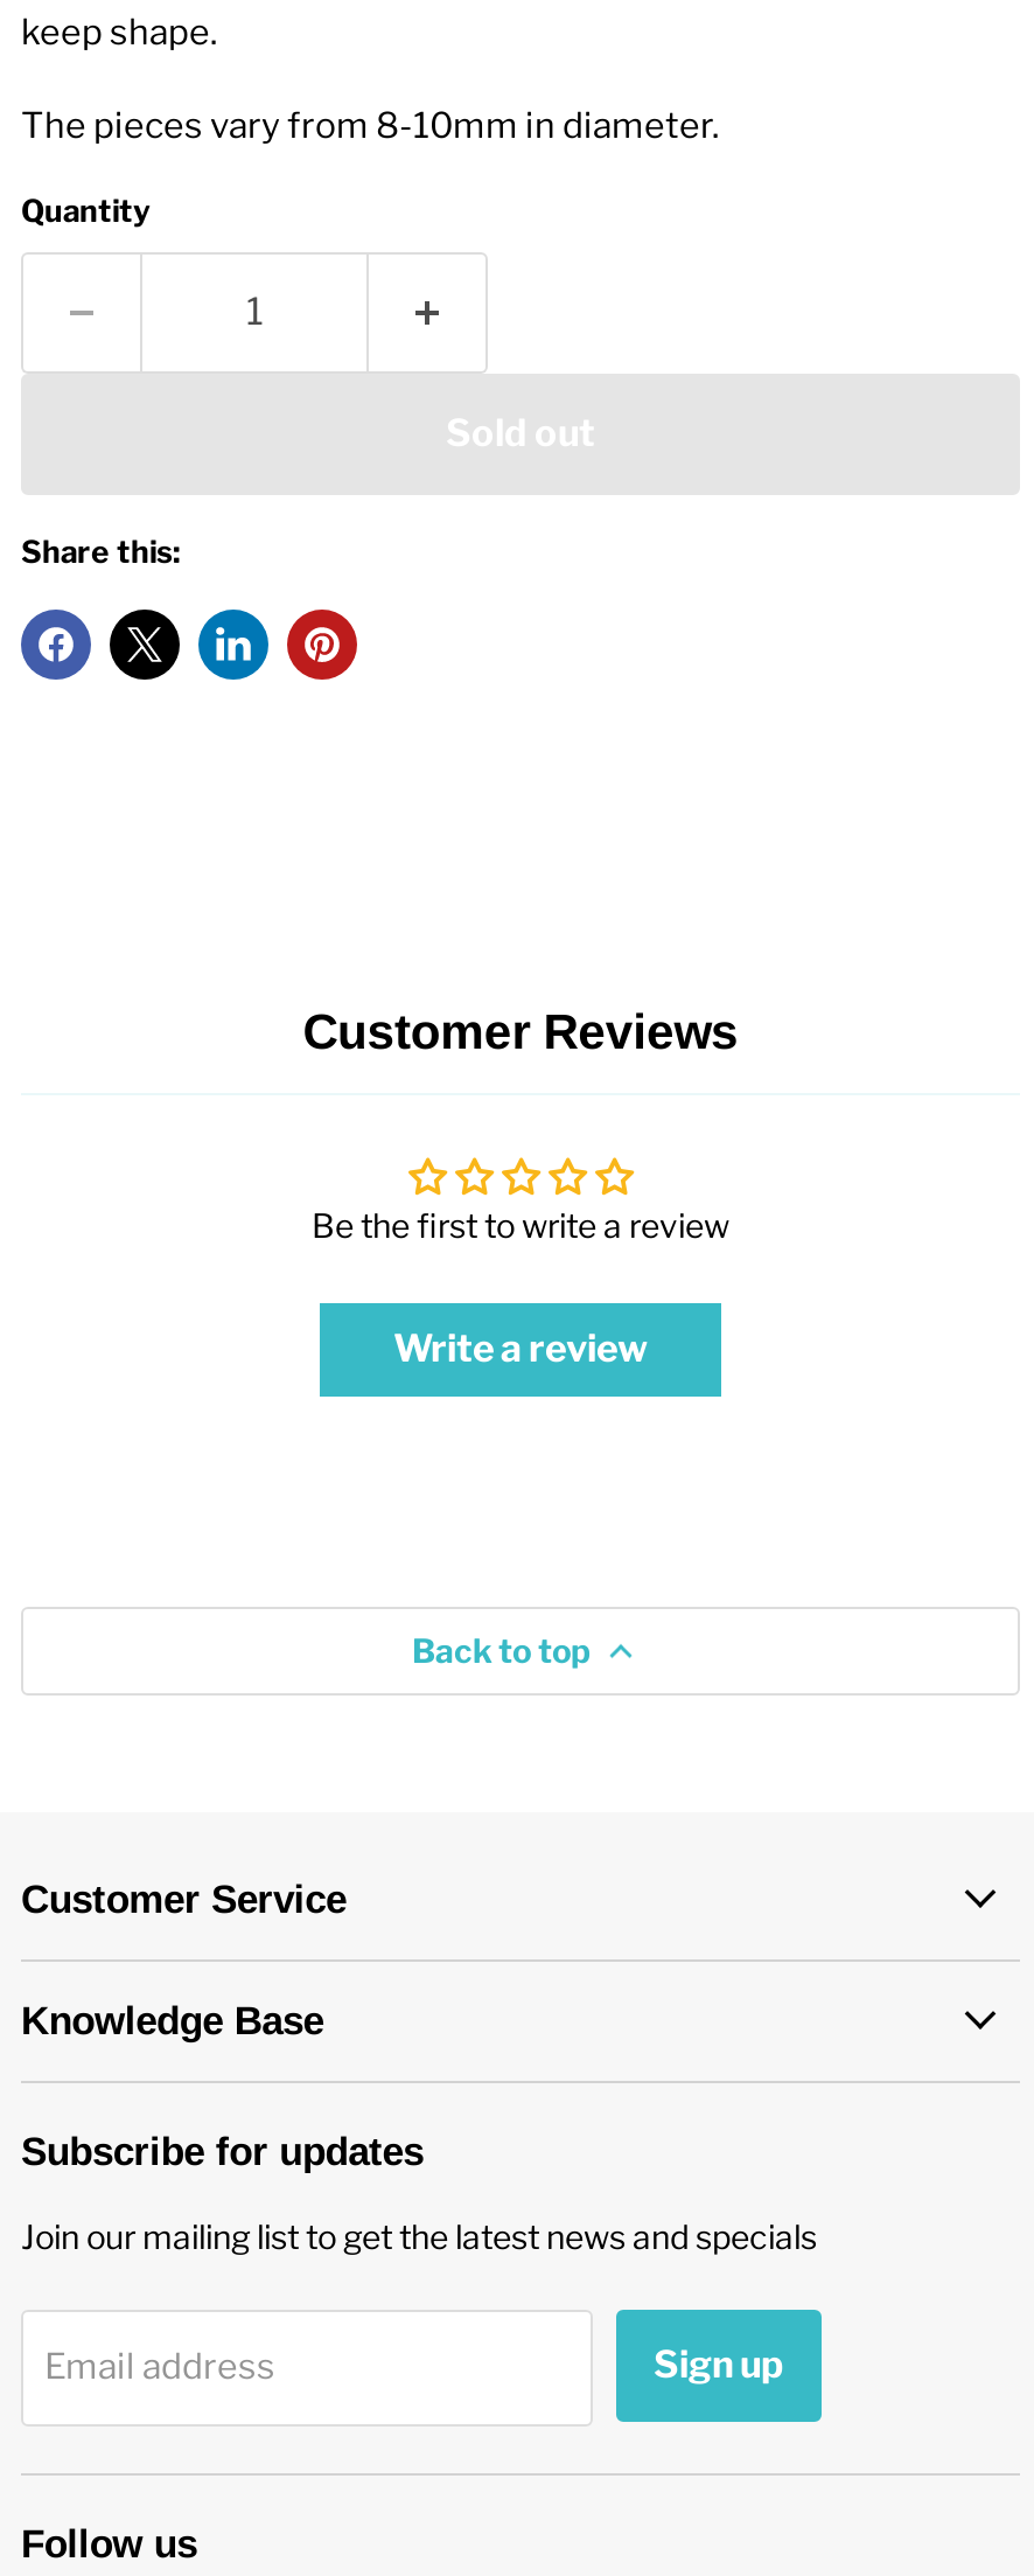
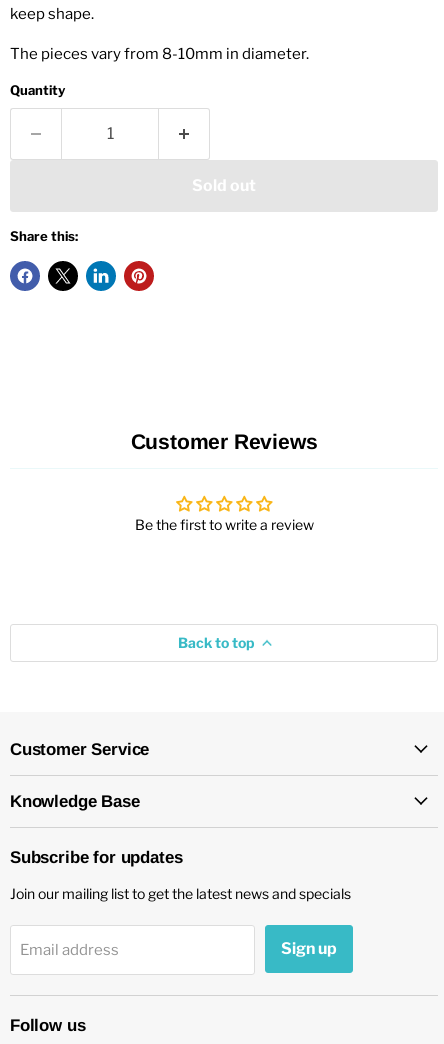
[393,1326,648,1370] Write a review -> none

